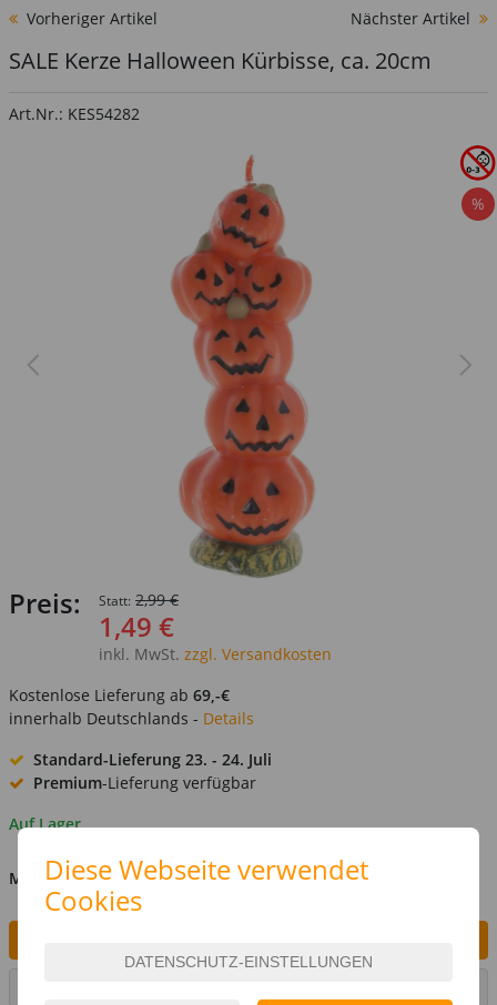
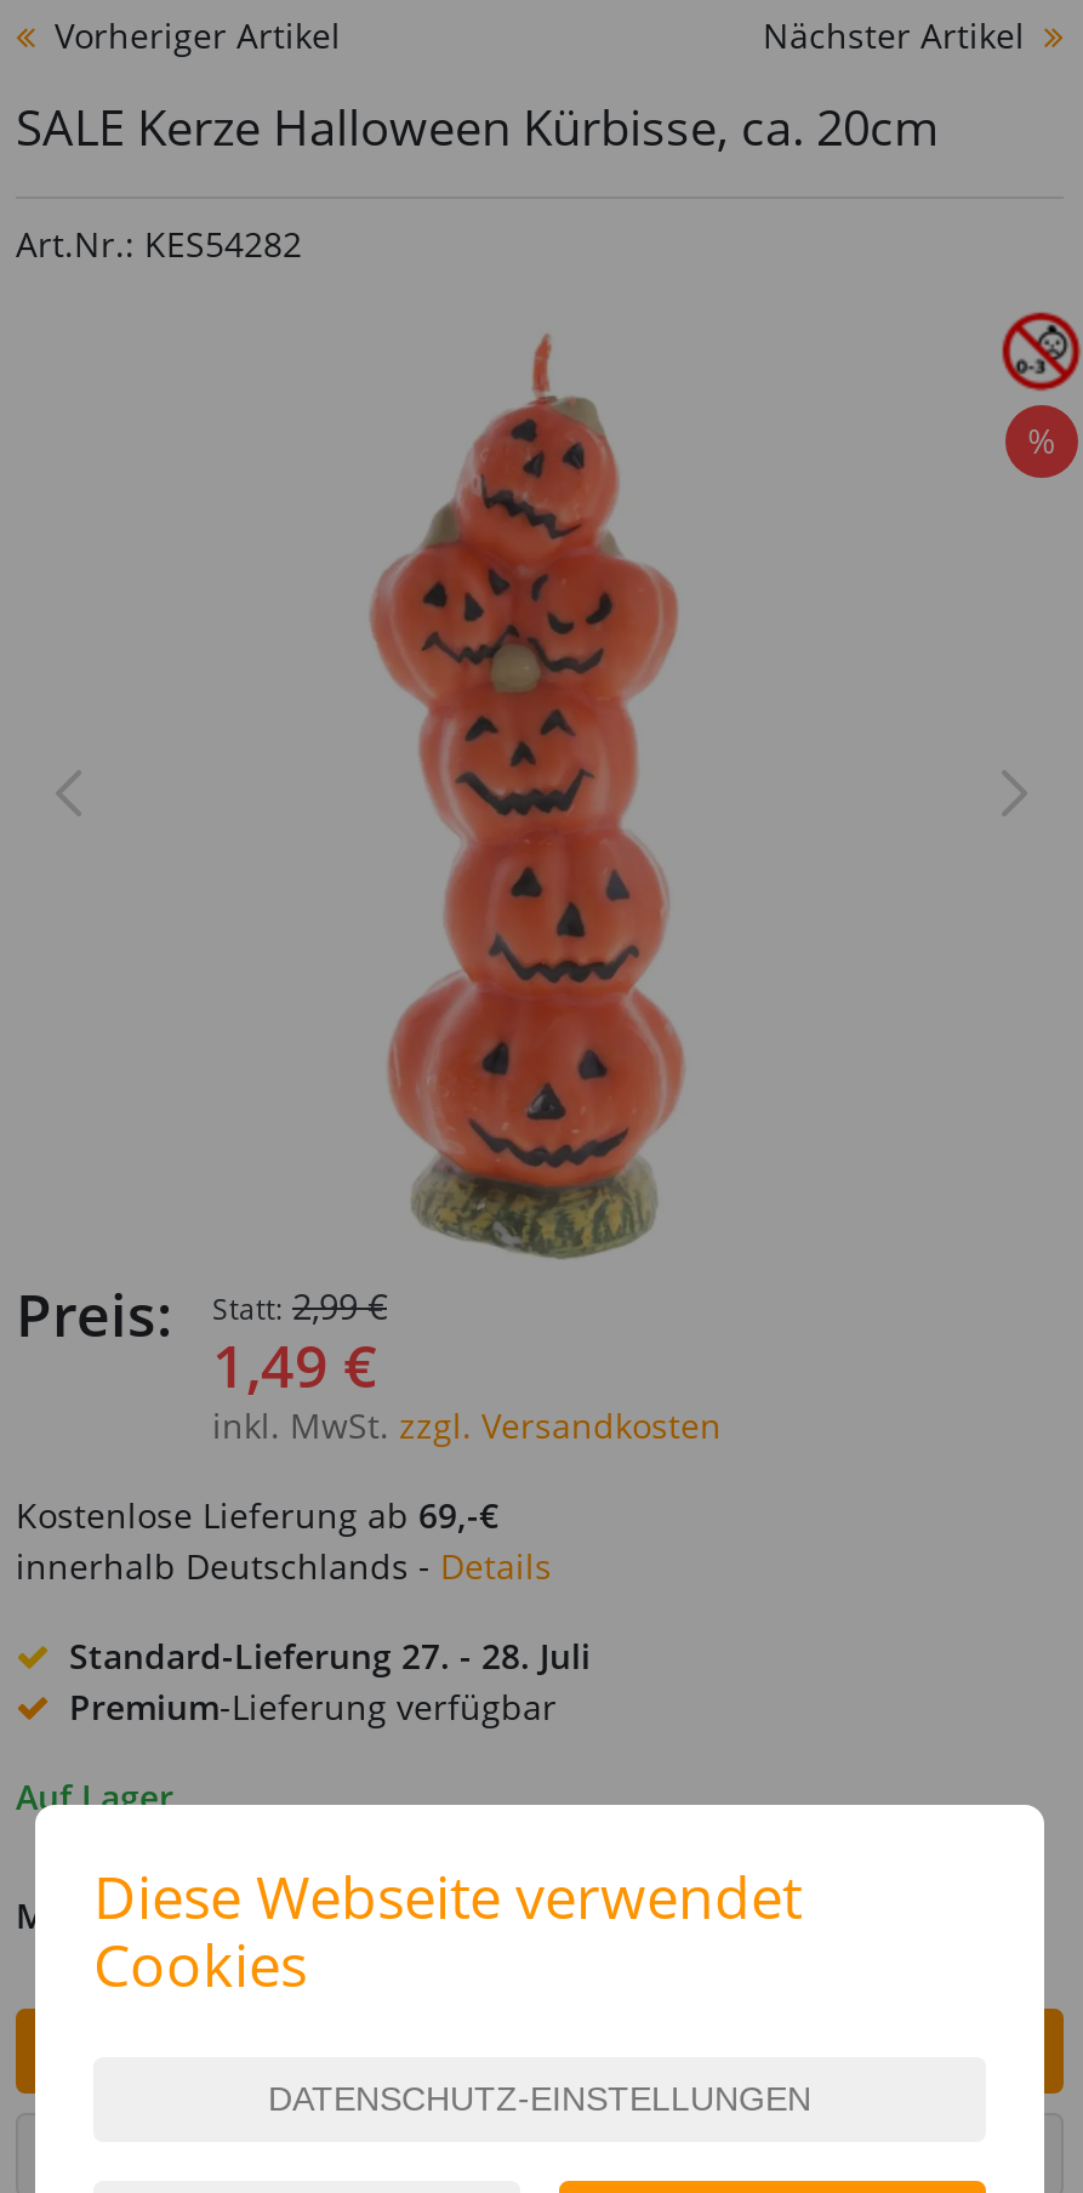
[33,749,272,770] Standard-Lieferung 23. - 24. Juli -> [69,1633,591,1679] Standard-Lieferung 27. - 28. Juli

